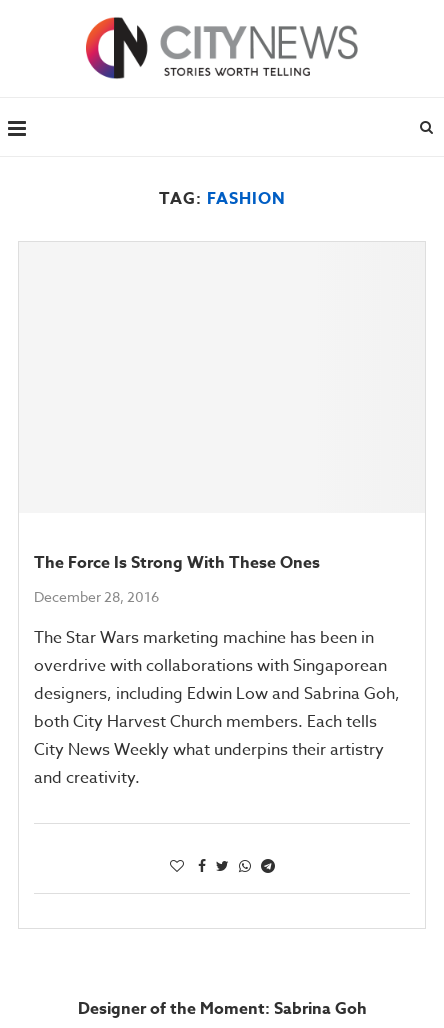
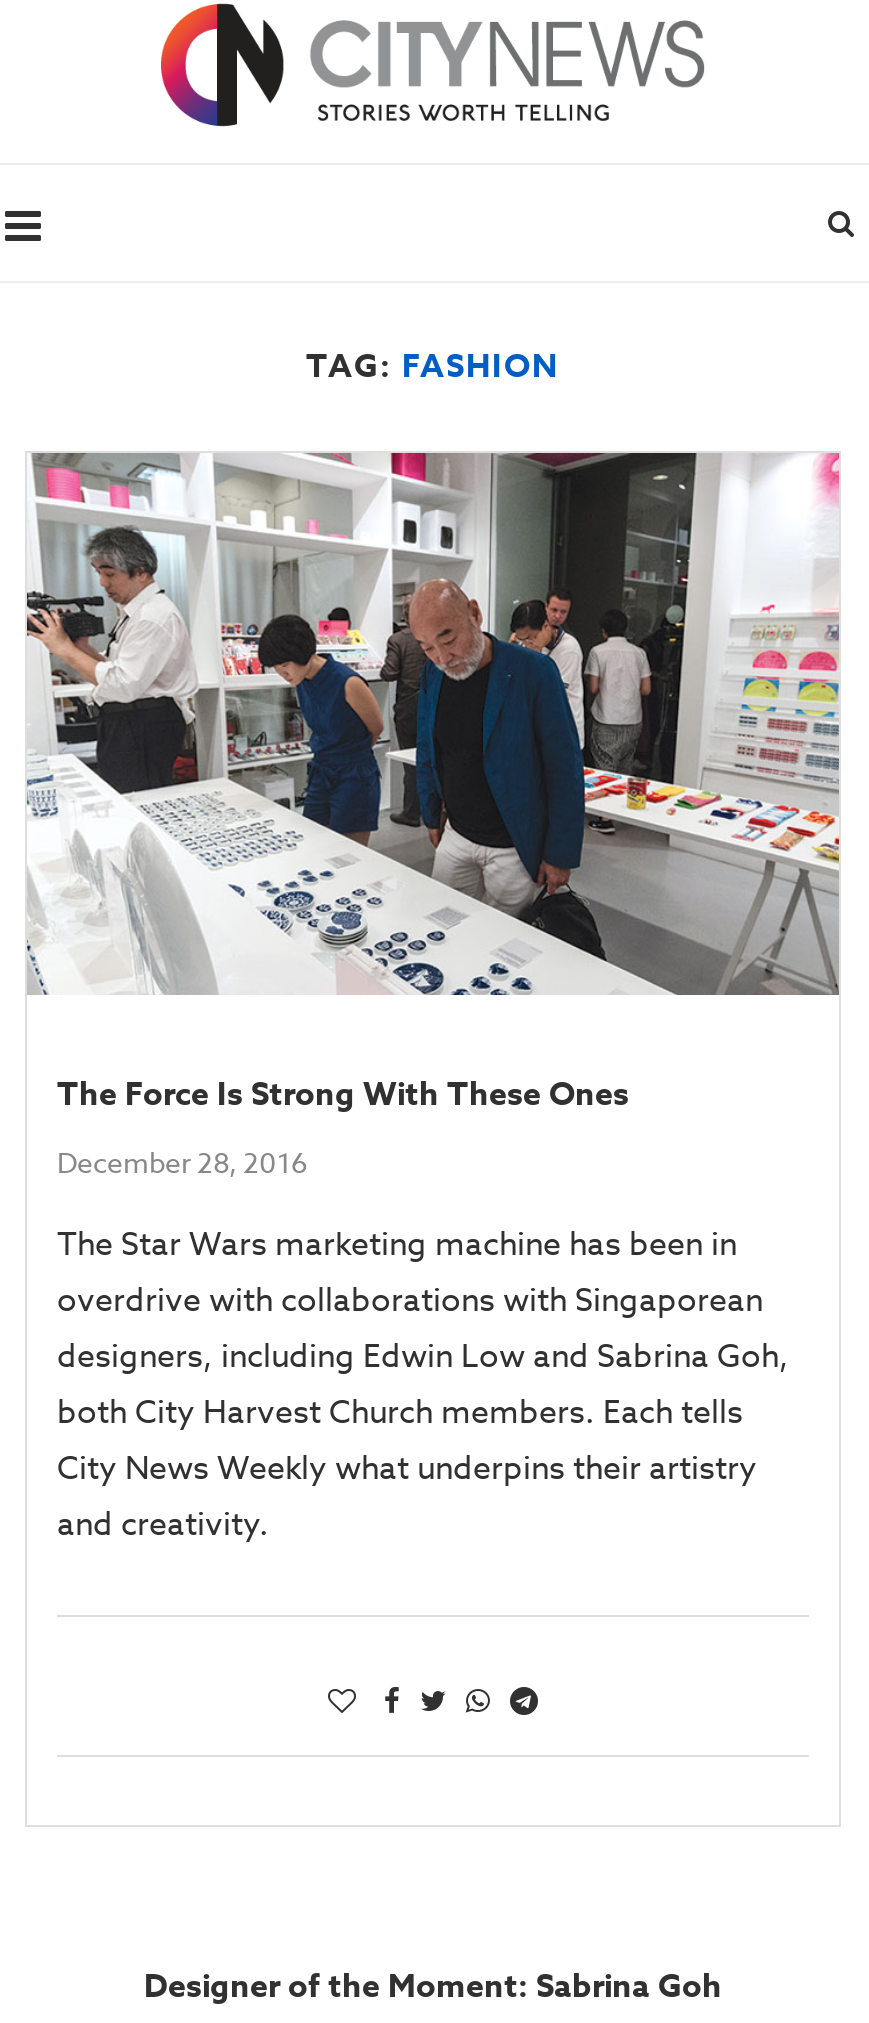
none -> [25,451,841,997] [image]

